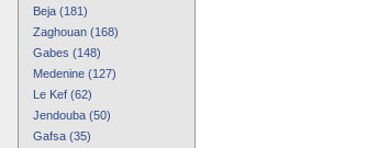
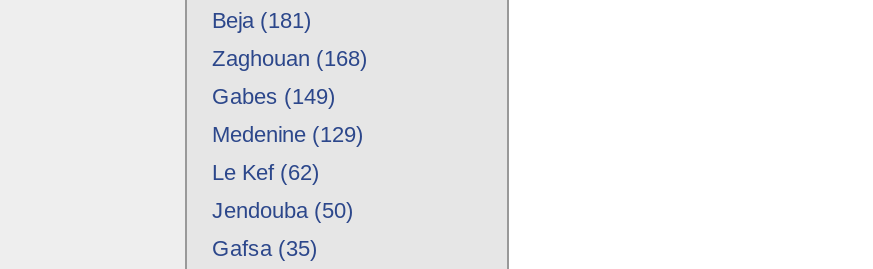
[32,46,101,59] Gabes (148) -> [212,84,336,108] Gabes (149)
[32,67,116,80] Medenine (127) -> [212,122,364,146] Medenine (129)

